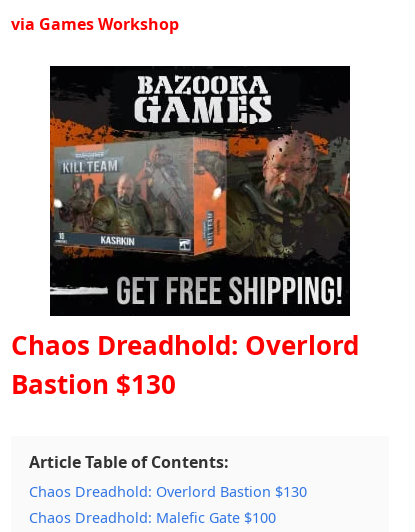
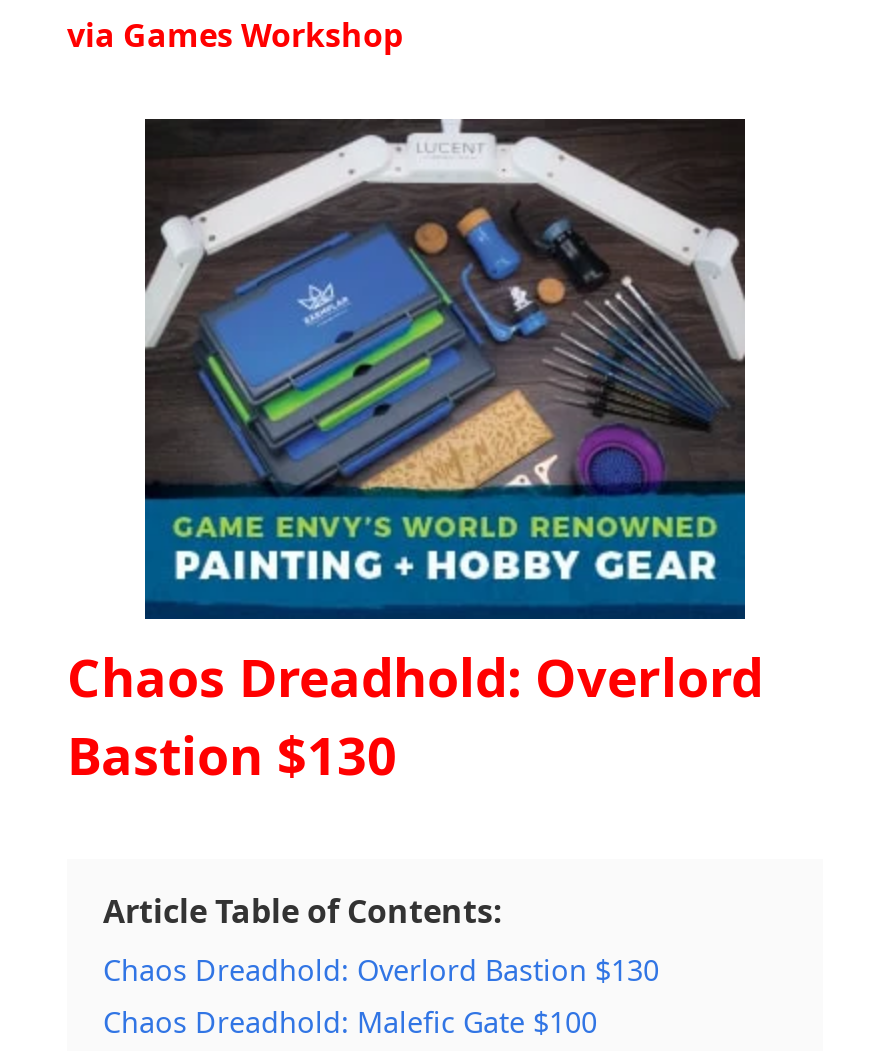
[49,65,351,316] [image] -> [143,119,747,619] [image]

